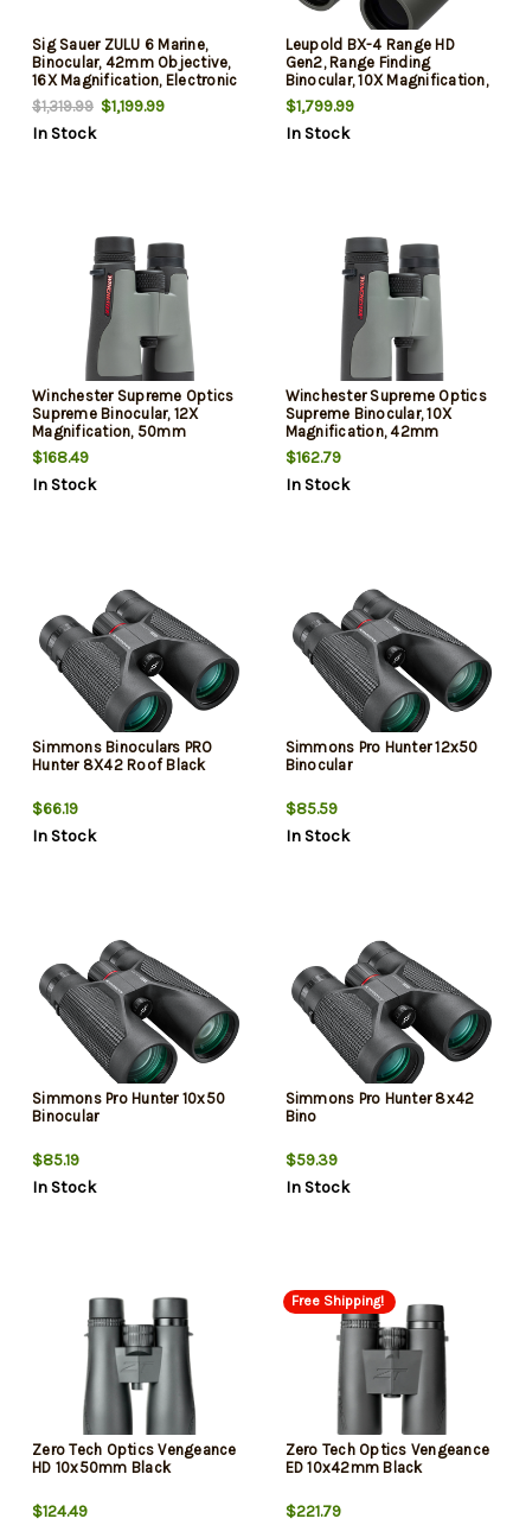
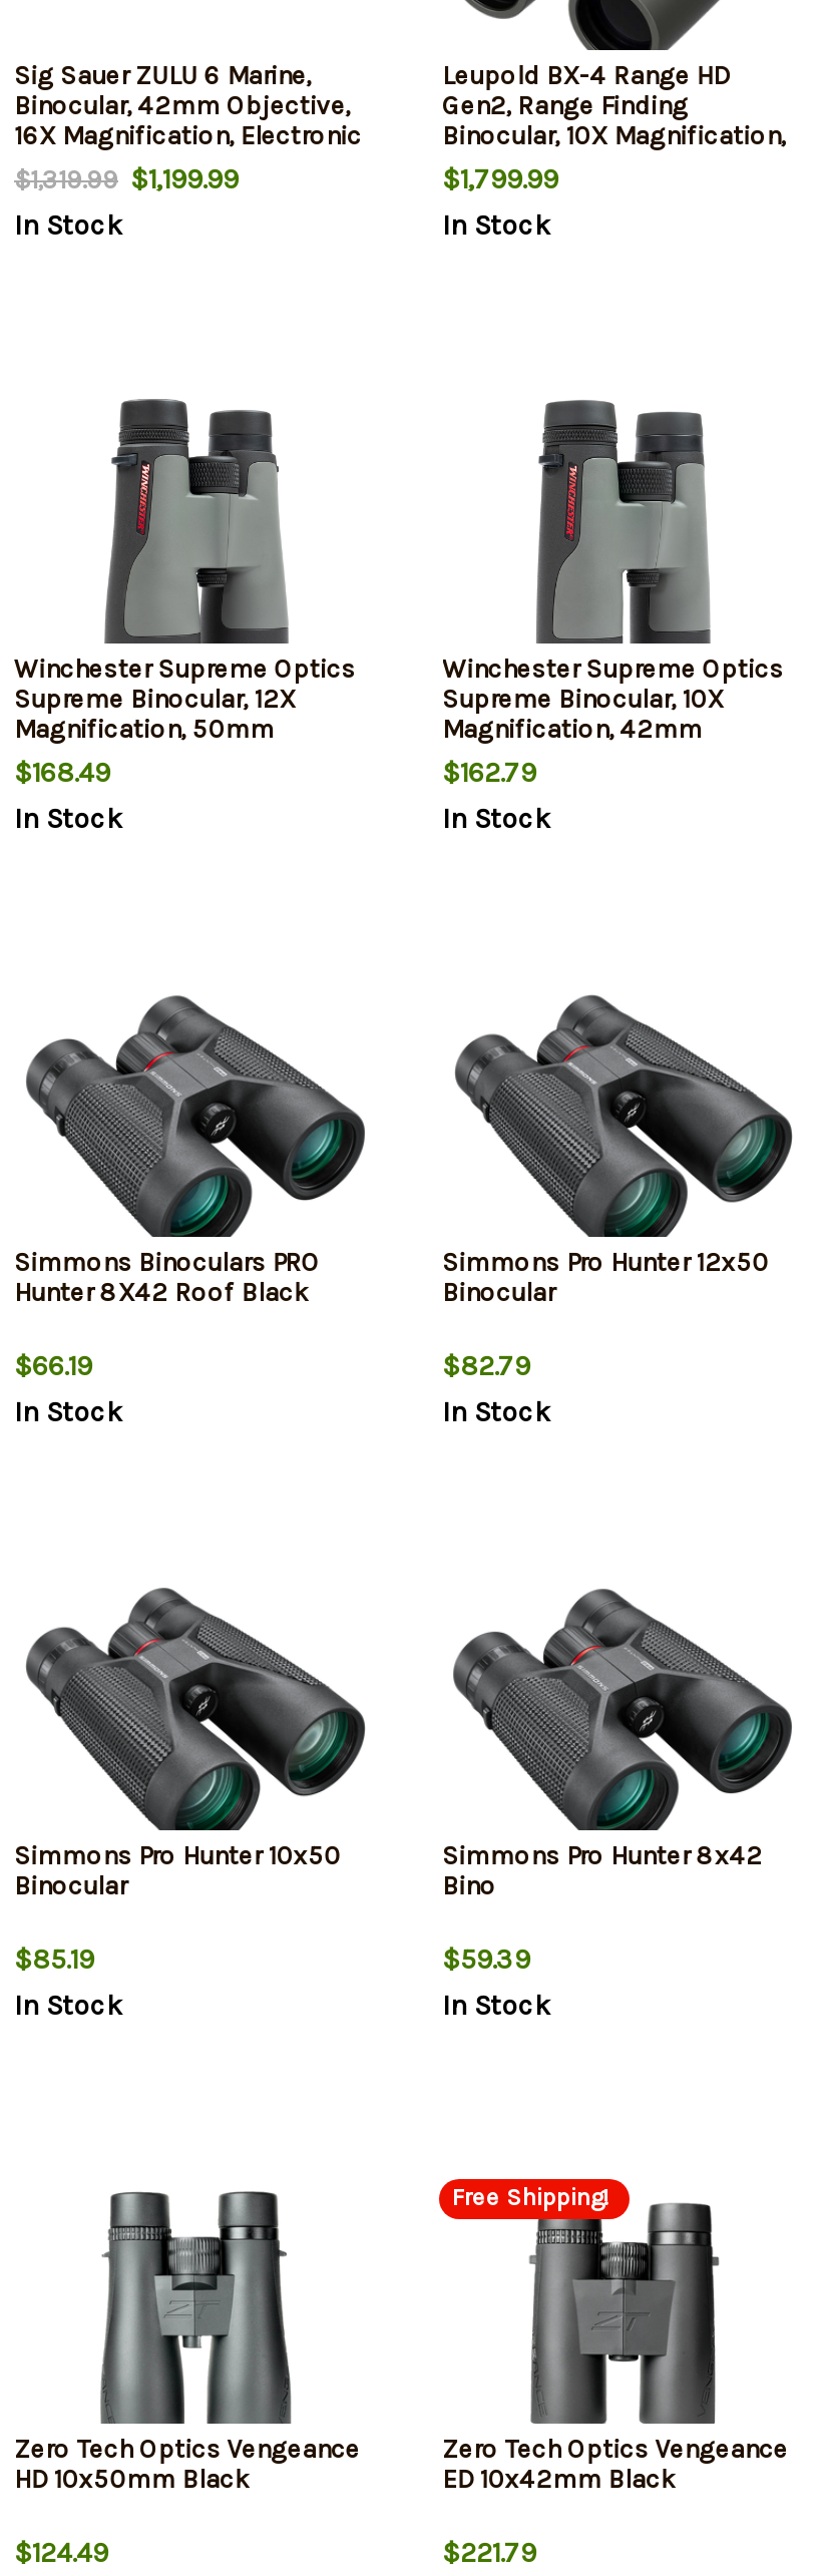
[285,798,337,818] $85.59 -> [442,1348,530,1382] $82.79

